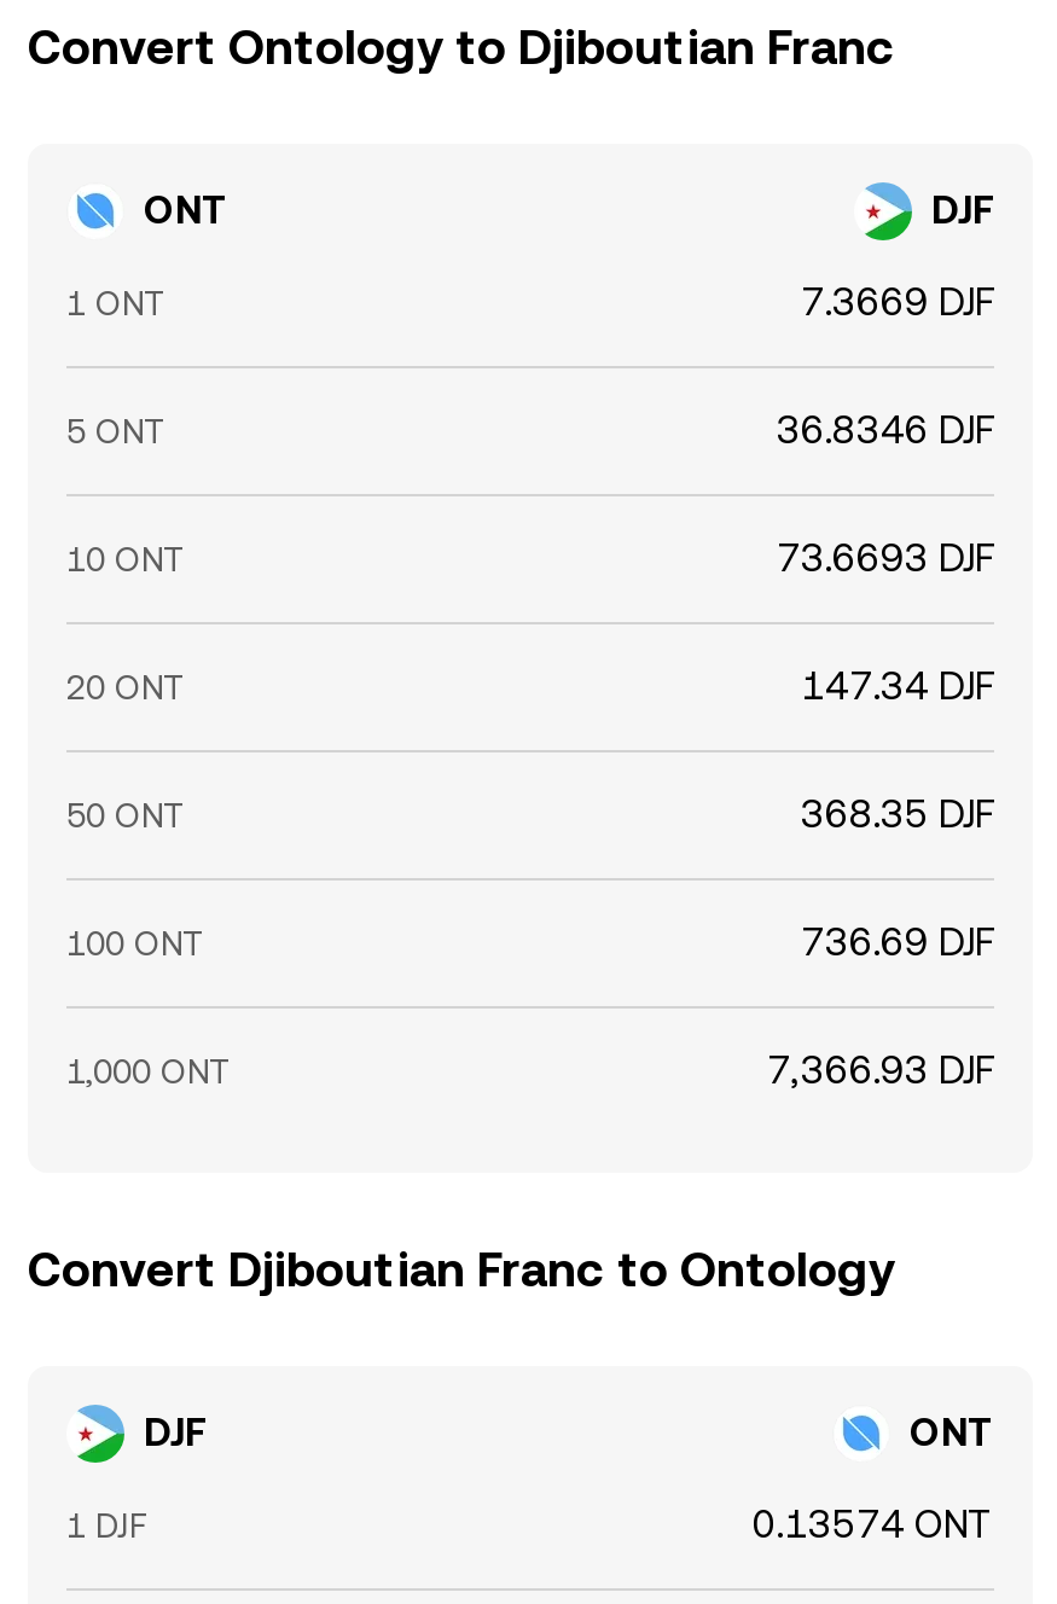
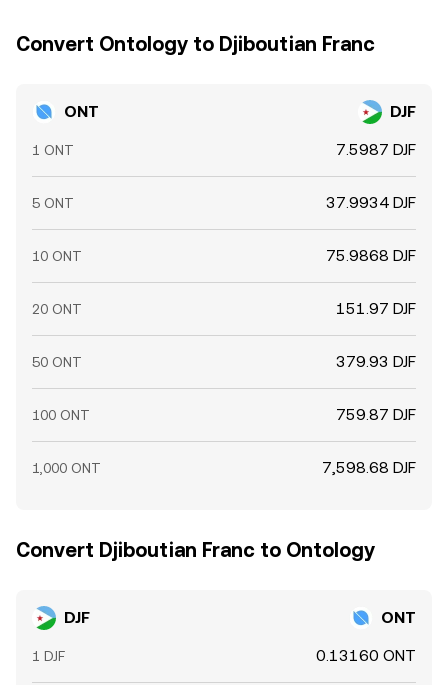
[801,279,994,325] 7.3669 DJF -> [336,140,416,159] 7.5987 DJF
[777,407,994,453] 36.8346 DJF -> [326,193,416,212] 37.9934 DJF
[777,535,994,581] 73.6693 DJF -> [326,246,416,265] 75.9868 DJF
[801,663,994,709] 147.34 DJF -> [336,299,416,318] 151.97 DJF
[801,791,994,837] 368.35 DJF -> [336,352,416,371] 379.93 DJF
[801,919,994,965] 736.69 DJF -> [336,405,416,424] 759.87 DJF
[767,1047,994,1093] 7,366.93 DJF -> [322,458,416,477] 7,598.68 DJF
[753,1501,994,1547] 0.13574 ONT -> [316,646,416,665] 0.13160 ONT

